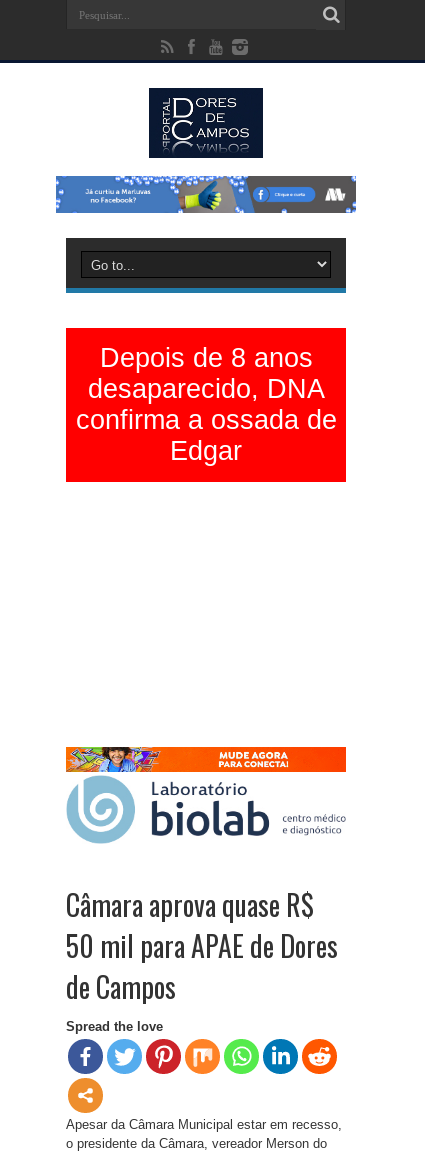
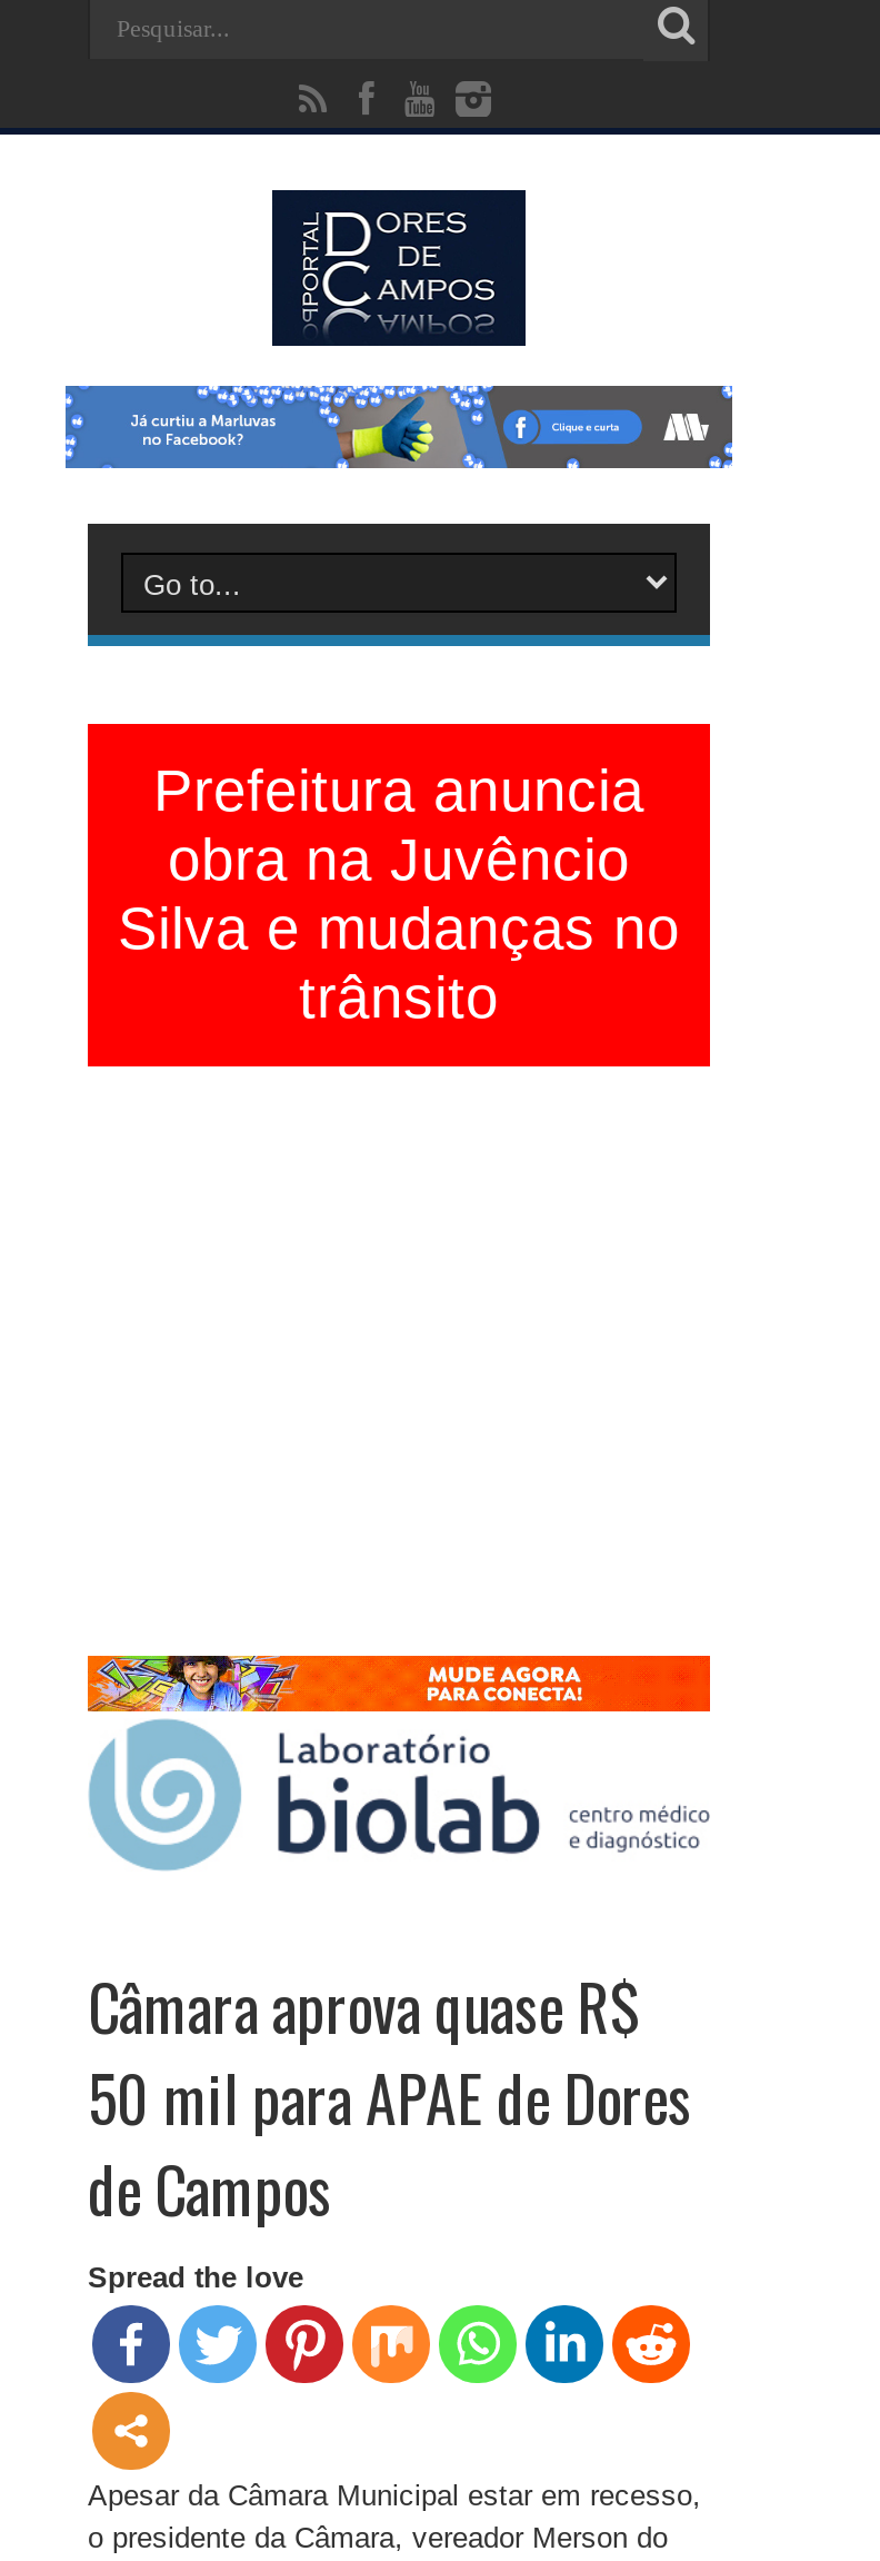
[75,343,336,466] Depois de 8 anos | desaparecido, DNA | confirma a ossada de | Edgar -> [118,758,680,1032] Prefeitura anuncia | obra na Juvêncio | Silva e mudanças no | trânsito

